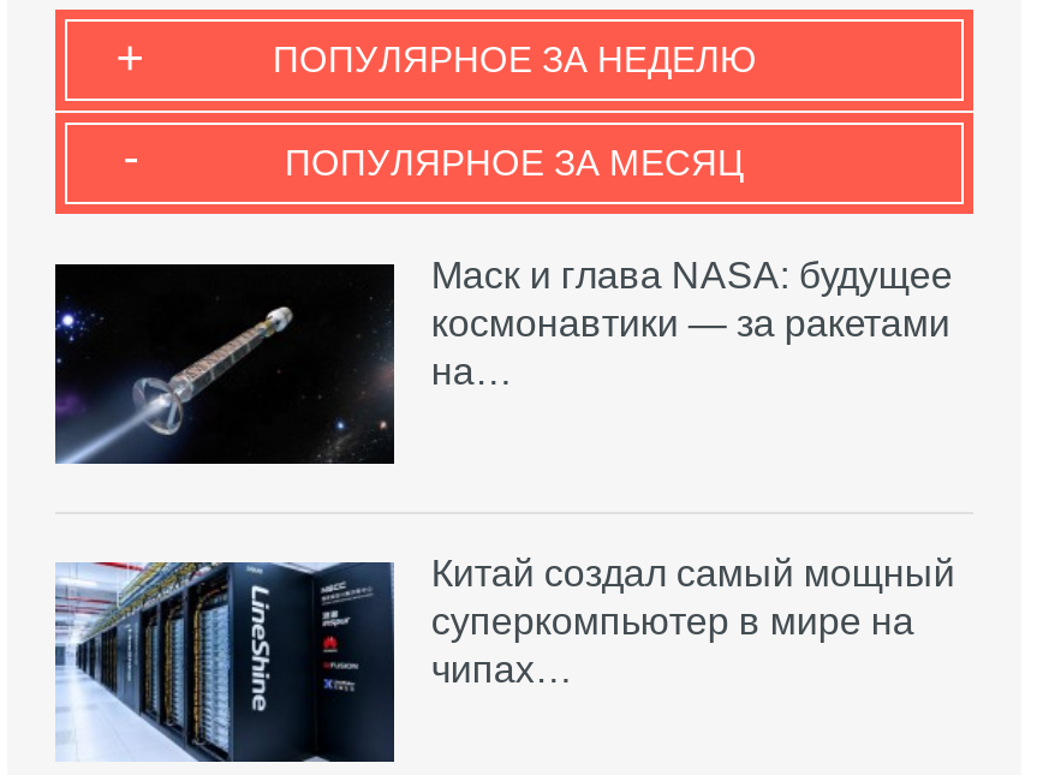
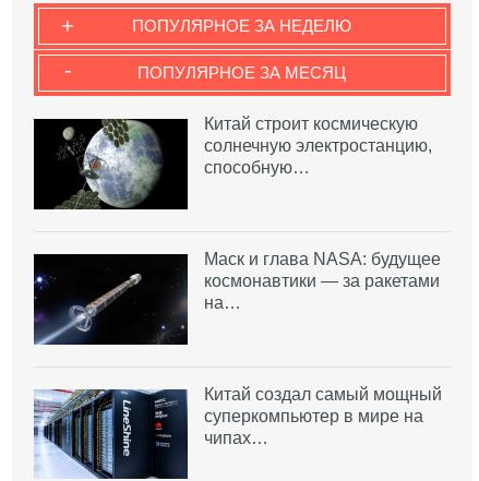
none -> [33,115,433,211] [image] | Китай строит космическую | солнечную электростанцию, | способную…

